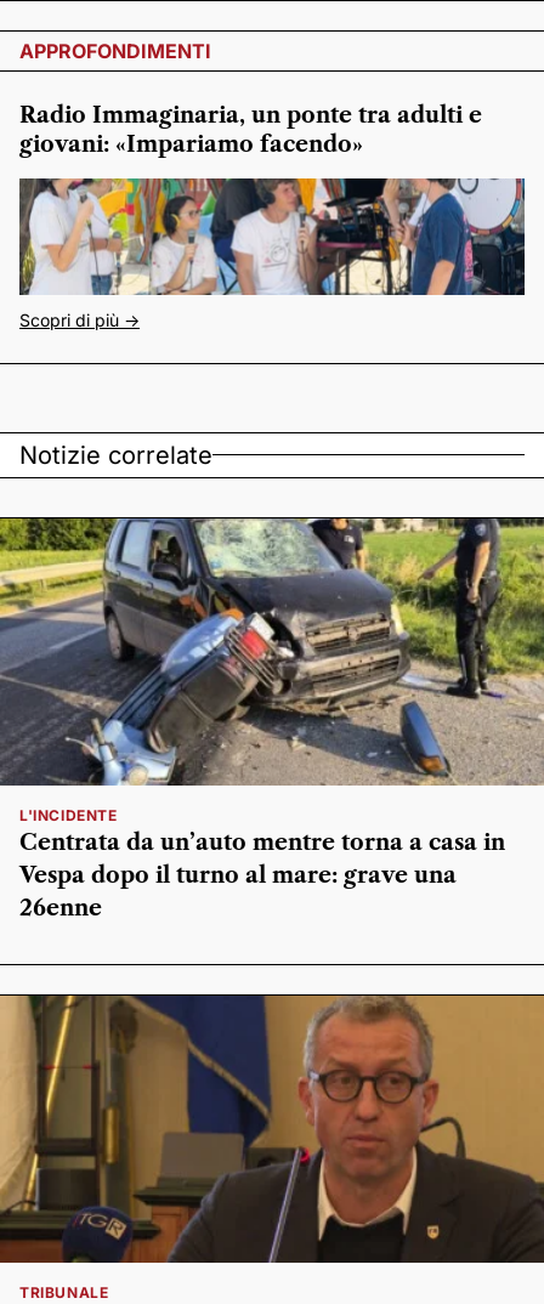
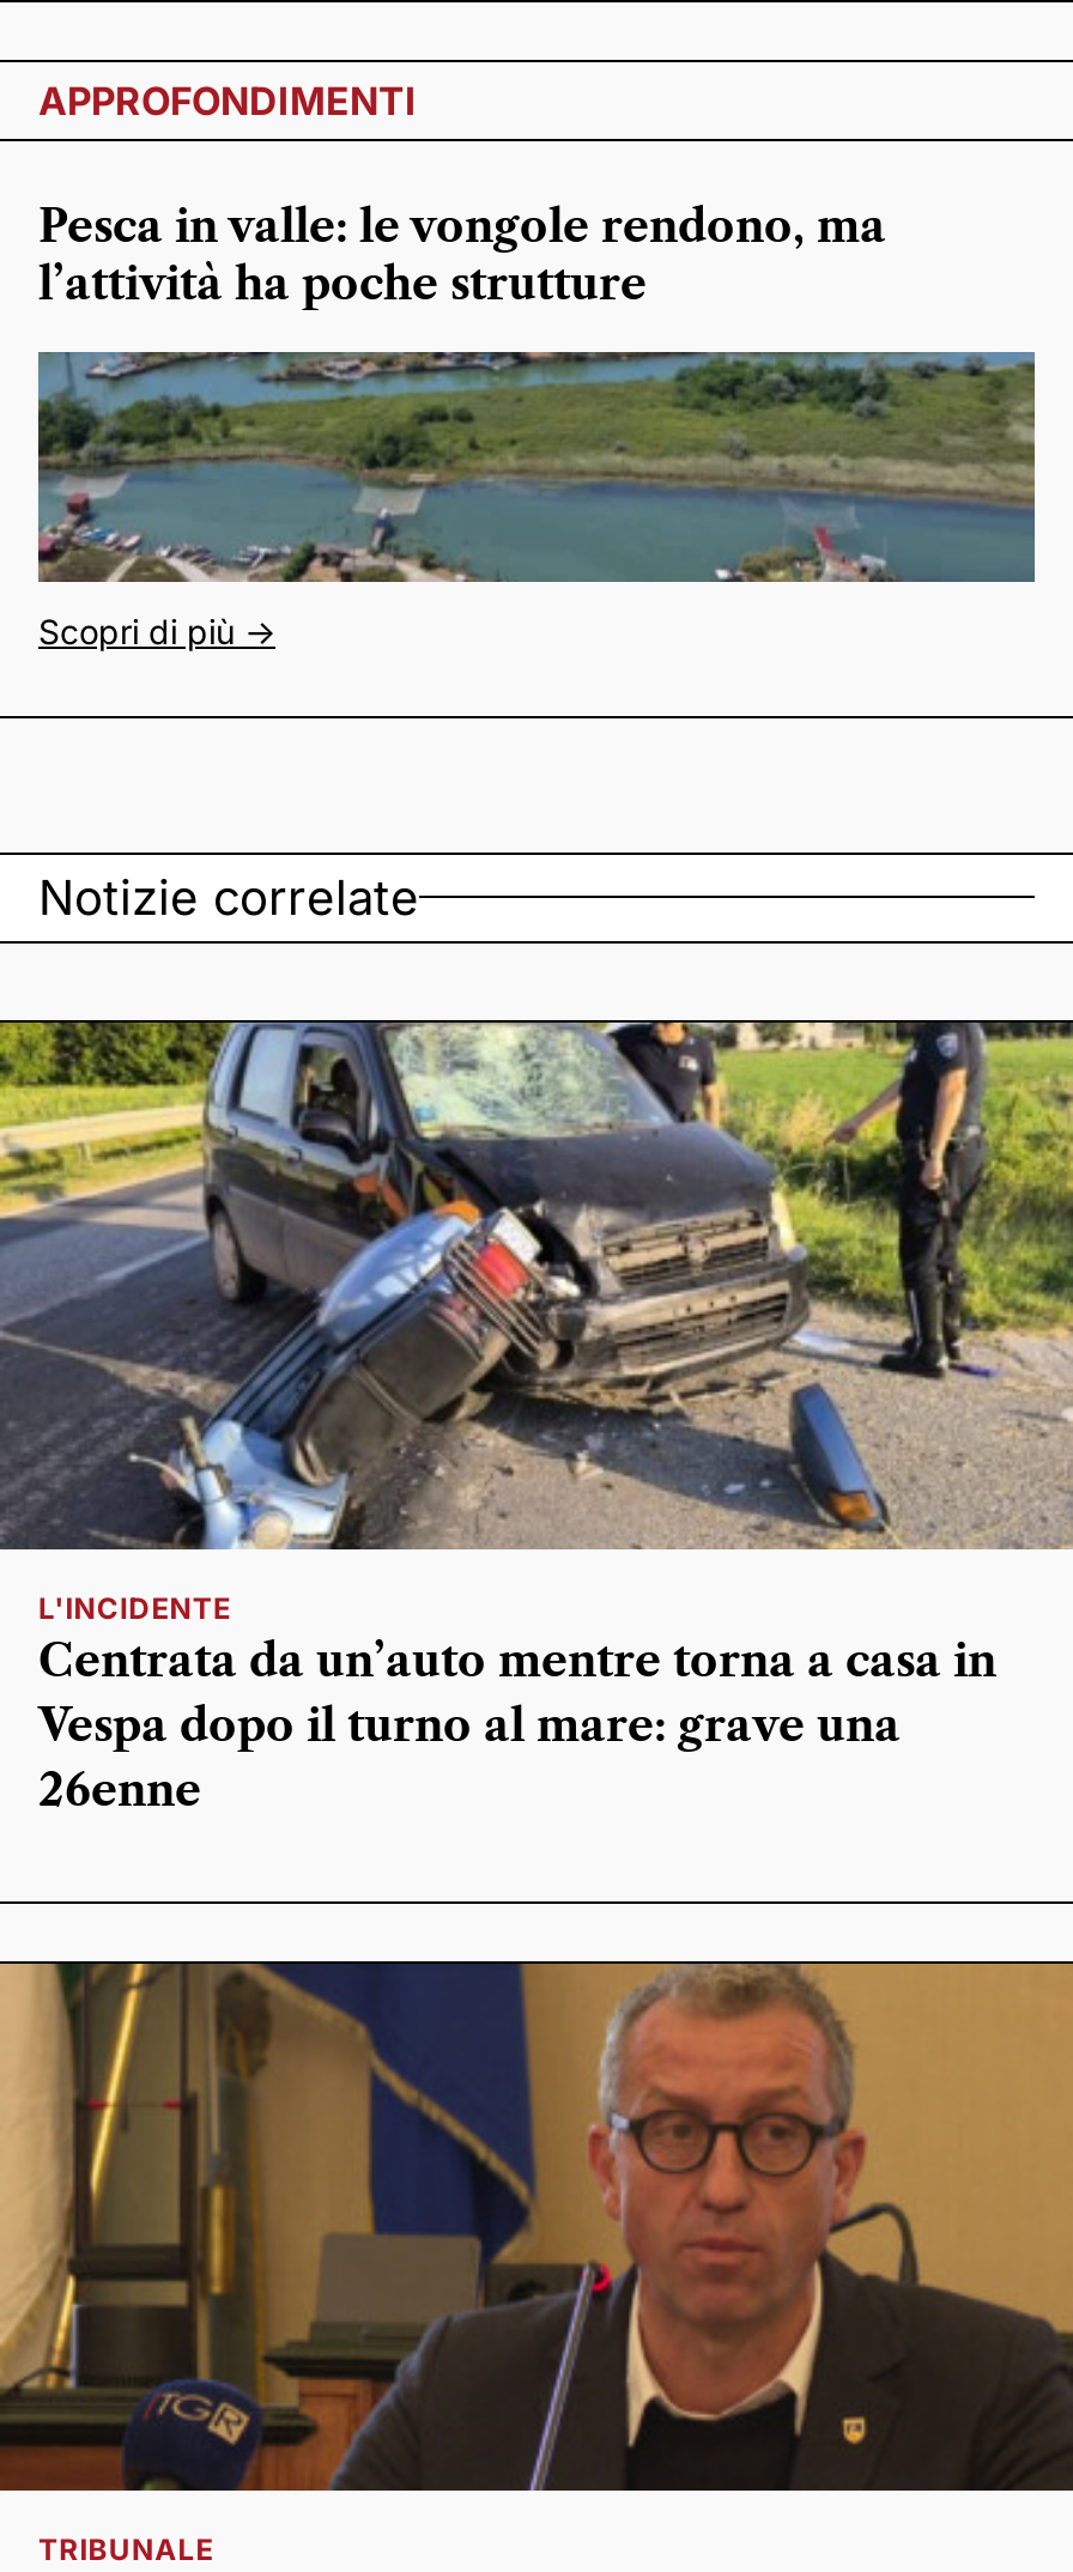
[19,101,482,157] Radio Immaginaria, un ponte tra adulti e | giovani: «Impariamo facendo» -> [38,200,886,310] Pesca in valle: le vongole rendono, ma | l’attività ha poche strutture
[18,177,526,296] [image] -> [36,350,1037,584] [image]

